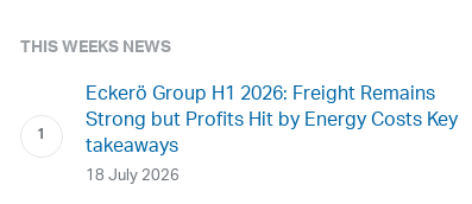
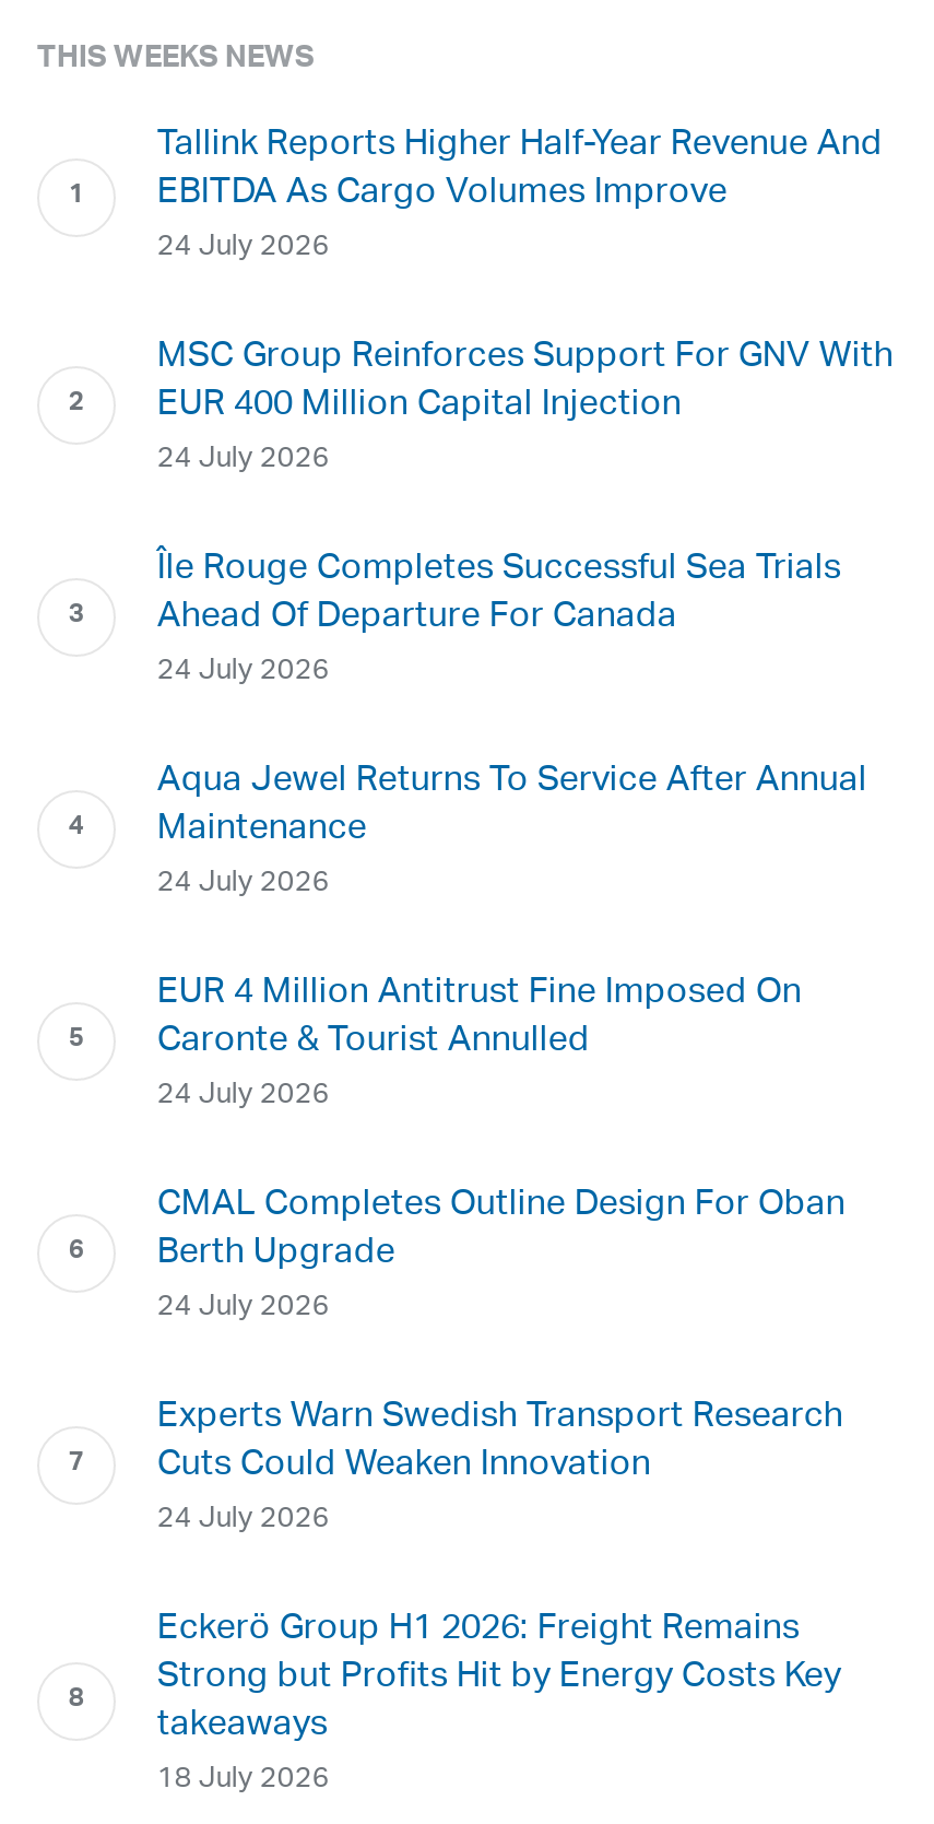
none -> [157,110,893,1550] Tallink Reports Higher Half-Year Revenue And | EBITDA As Cargo Volumes Improve | 24 July 2026 | MSC Group Reinforces Support For GNV With | EUR 400 Million Capital Injection | 24 July 2026 | Île Rouge Completes Successful Sea Trials | Ahead Of Departure For Canada | 24 July 2026 | Aqua Jewel Returns To Service After Annual | Maintenance | 24 July 2026 | EUR 4 Million Antitrust Fine Imposed On | Caronte & Tourist Annulled | 24 July 2026 | CMAL Completes Outline Design For Oban | Berth Upgrade | 24 July 2026 | Experts Warn Swedish Transport Research | Cuts Could Weaken Innovation | 24 July 2026

